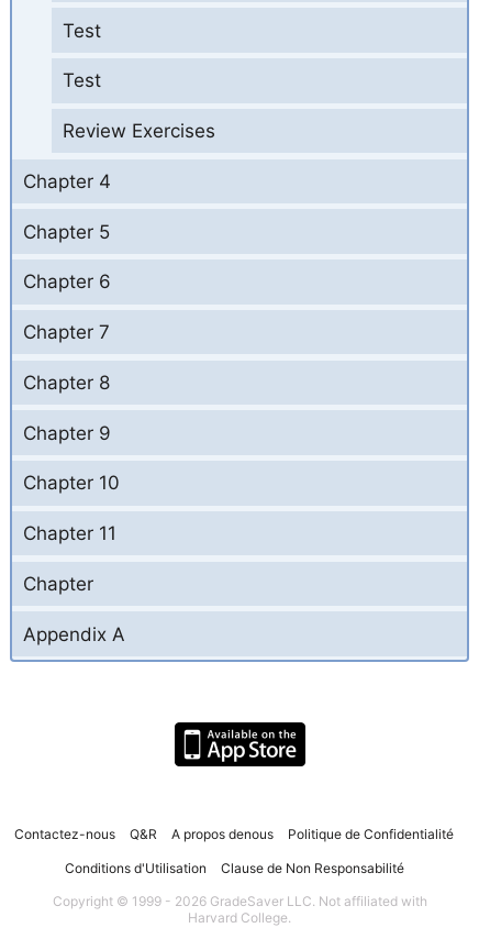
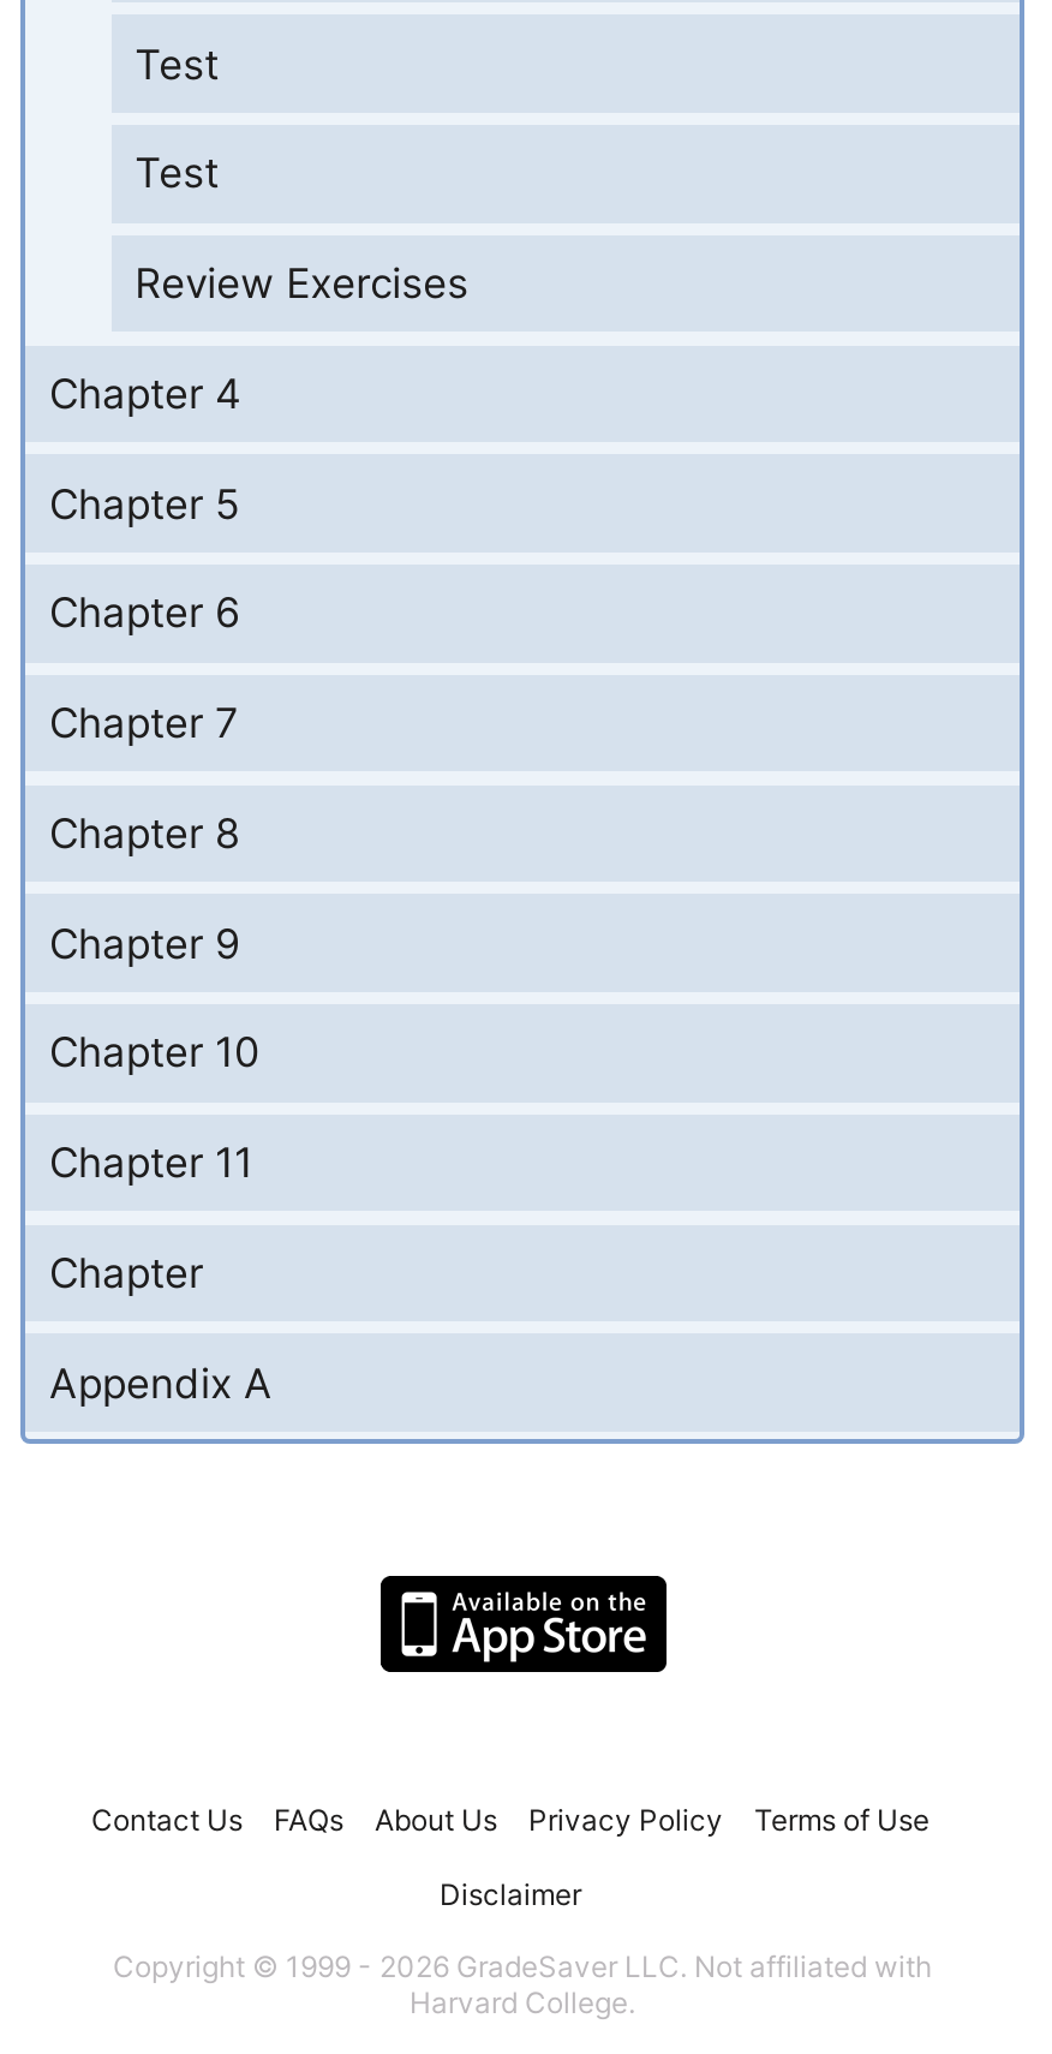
[14,826,454,842] Contactez-nous | Q&R | A propos denous | Politique de Confidentialité -> [91,1801,930,1837] Contact Us | FAQs | About Us | Privacy Policy | Terms of Use
[64,860,404,876] Conditions d'Utilisation | Clause de Non Responsabilité -> [440,1876,581,1912] Disclaimer

